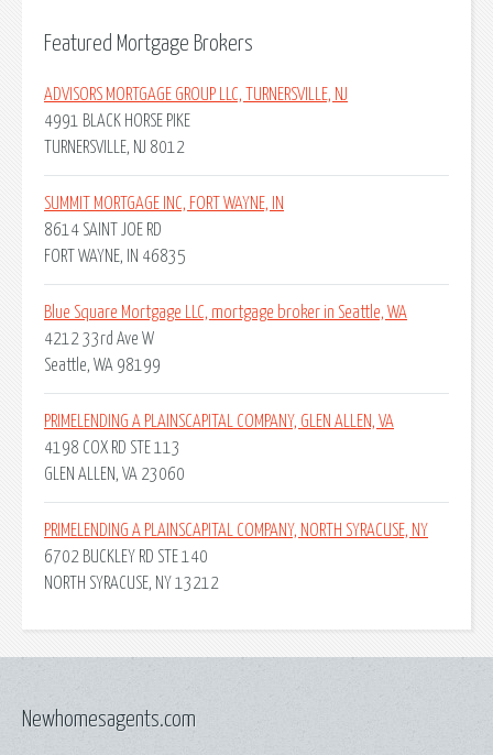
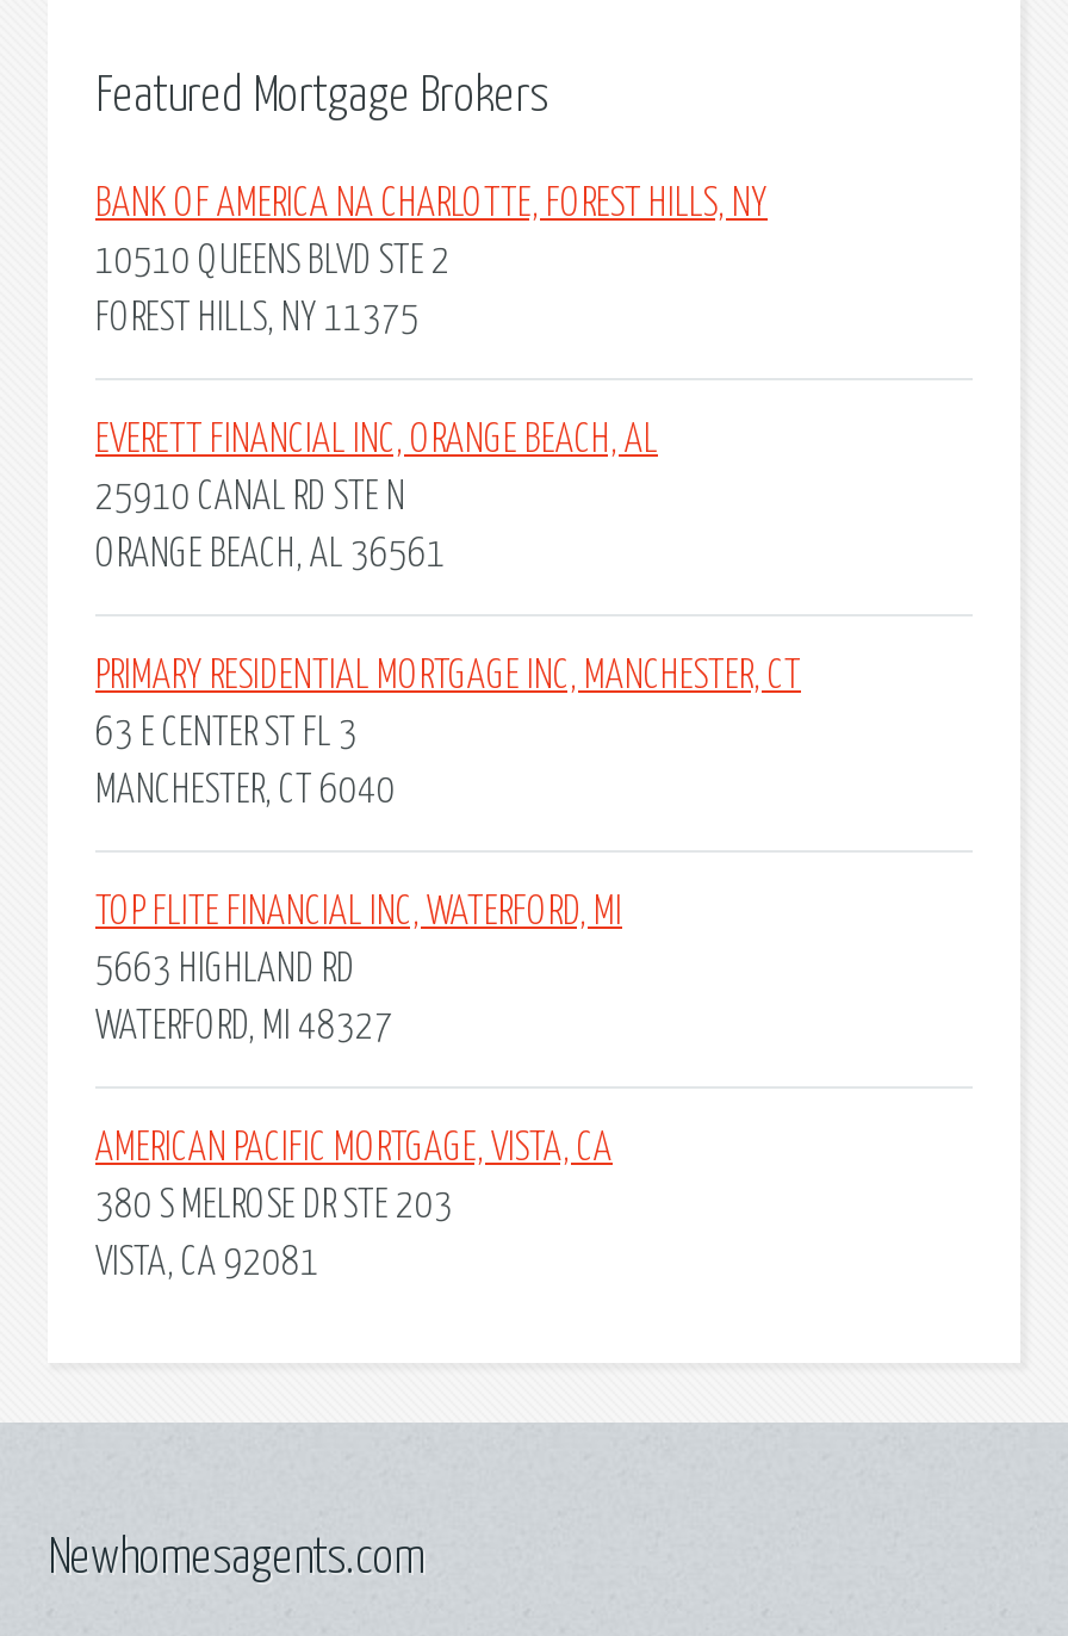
[44,85,348,103] ADVISORS MORTGAGE GROUP LLC, TURNERSVILLE, NJ -> [95,185,768,223] BANK OF AMERICA NA CHARLOTTE, FOREST HILLS, NY
[44,112,190,129] 4991 BLACK HORSE PIKE -> [95,242,451,280] 10510 QUEENS BLVD STE 2
[44,138,185,156] TURNERSVILLE, NJ 8012 -> [95,300,420,338] FOREST HILLS, NY 11375
[44,194,284,212] SUMMIT MORTGAGE INC, FORT WAYNE, IN -> [95,421,658,459] EVERETT FINANCIAL INC, ORANGE BEACH, AL
[44,221,162,238] 8614 SAINT JOE RD -> [95,478,405,517] 25910 CANAL RD STE N
[44,247,186,265] FORT WAYNE, IN 46835 -> [95,536,446,574] ORANGE BEACH, AL 36561
[44,303,407,321] Blue Square Mortgage LLC, mortgage broker in Seattle, WA -> [95,657,801,695] PRIMARY RESIDENTIAL MORTGAGE INC, MANCHESTER, CT
[44,330,154,347] 4212 33rd Ave W -> [95,714,358,753] 63 E CENTER ST FL 3
[44,356,161,374] Seattle, WA 98199 -> [95,772,396,810] MANCHESTER, CT 6040
[44,412,394,430] PRIMELENDING A PLAINSCAPITAL COMPANY, GLEN ALLEN, VA -> [95,893,622,932] TOP FLITE FINANCIAL INC, WATERFORD, MI
[44,439,180,456] 4198 COX RD STE 113 -> [95,951,355,989] 5663 HIGHLAND RD
[44,465,185,483] GLEN ALLEN, VA 23060 -> [95,1008,393,1046] WATERFORD, MI 48327
[44,521,428,539] PRIMELENDING A PLAINSCAPITAL COMPANY, NORTH SYRACUSE, NY -> [95,1129,613,1168] AMERICAN PACIFIC MORTGAGE, VISTA, CA
[44,548,208,565] 6702 BUCKLEY RD STE 140 -> [95,1187,453,1225] 380 S MELROSE DR STE 203
[44,574,219,592] NORTH SYRACUSE, NY 13212 -> [95,1244,319,1282] VISTA, CA 92081

